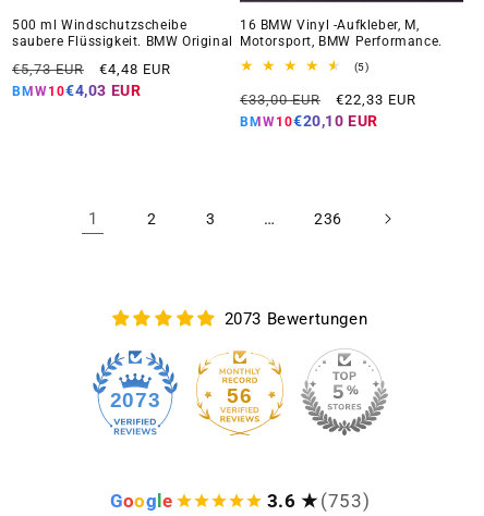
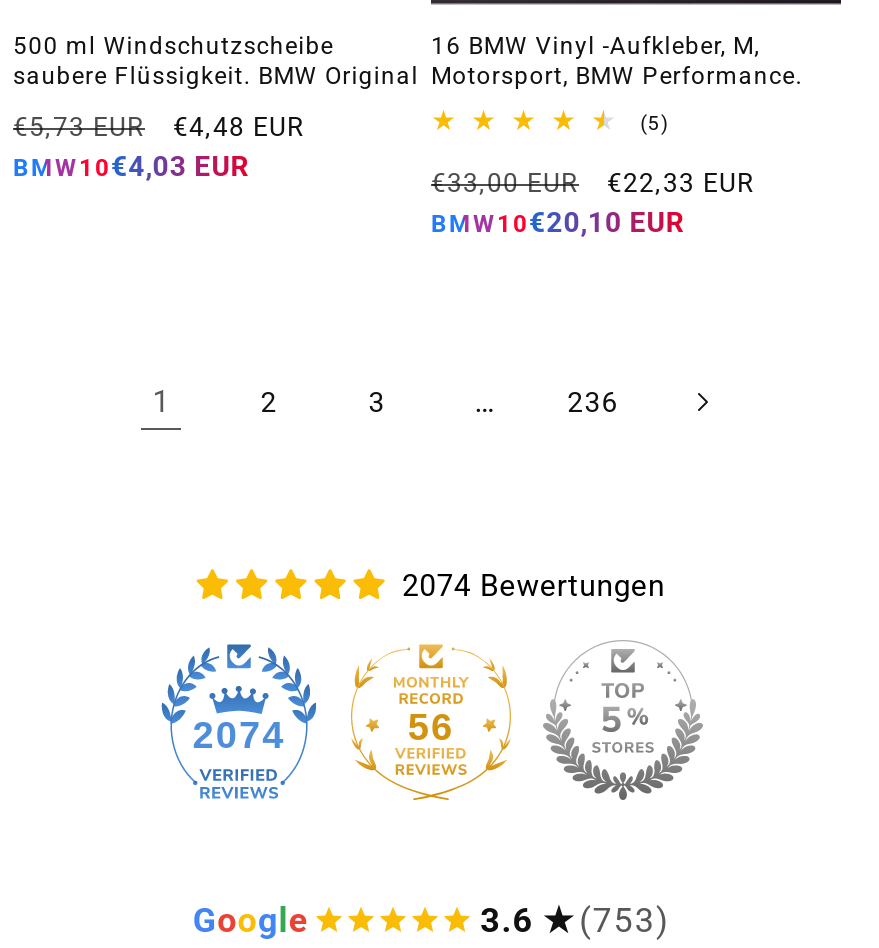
[224,309,367,329] 2073 Bewertungen -> [402,568,665,604] 2074 Bewertungen
[110,389,160,411] 2073 -> [193,714,285,756] 2074

